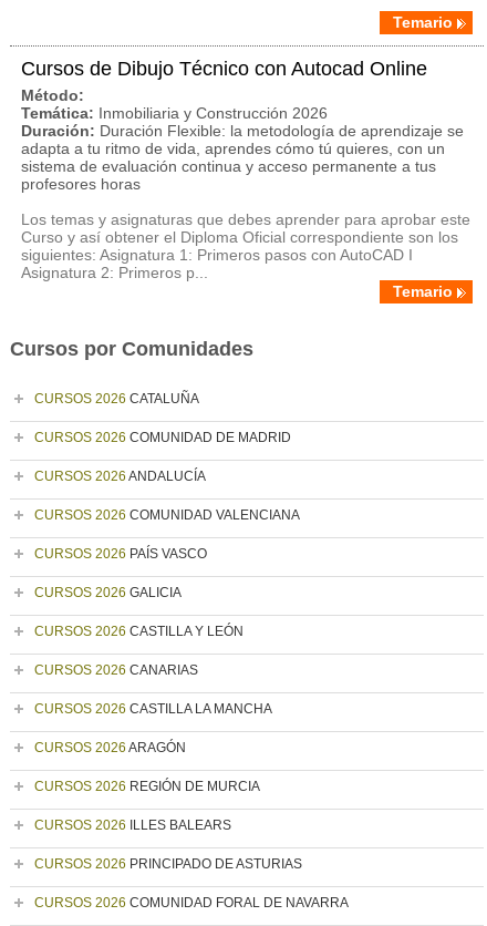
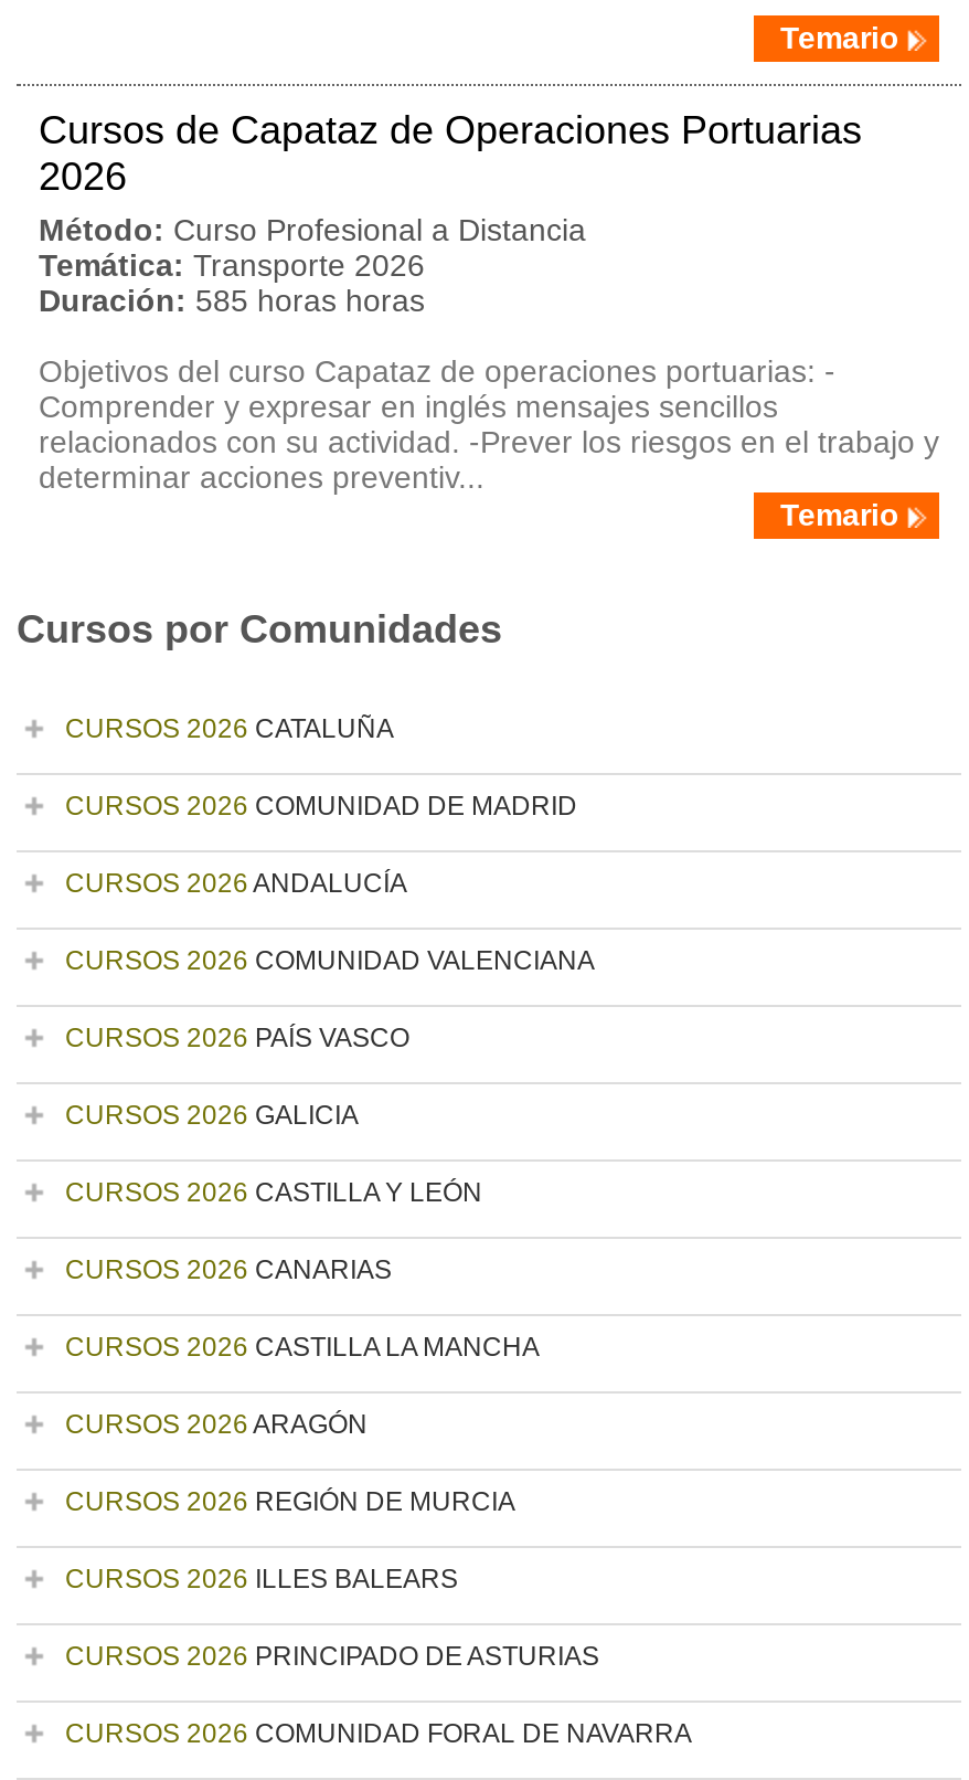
[21,58,464,193] Cursos de Dibujo Técnico con Autocad Online | Método: | Temática: Inmobiliaria y Construcción 2026 | Duración: Duración Flexible: la metodología de aprendizaje se | adapta a tu ritmo de vida, aprendes cómo tú quieres, con un | sistema de evaluación continua y acceso permanente a tus | profesores horas -> [39,108,862,318] Cursos de Capataz de Operaciones Portuarias | 2026 | Método: Curso Profesional a Distancia | Temática: Transporte 2026 | Duración: 585 horas horas
[21,210,470,281] Los temas y asignaturas que debes aprender para aprobar este | Curso y así obtener el Diploma Oficial correspondiente son los | siguientes: Asignatura 1: Primeros pasos con AutoCAD I | Asignatura 2: Primeros p... -> [39,353,939,495] Objetivos del curso Capataz de operaciones portuarias: - | Comprender y expresar en inglés mensajes sencillos | relacionados con su actividad. -Prever los riesgos en el trabajo y | determinar acciones preventiv...

